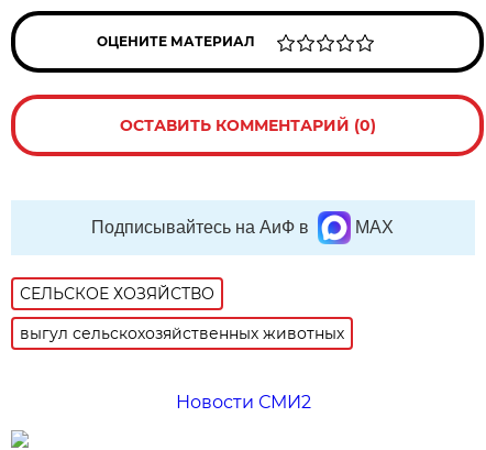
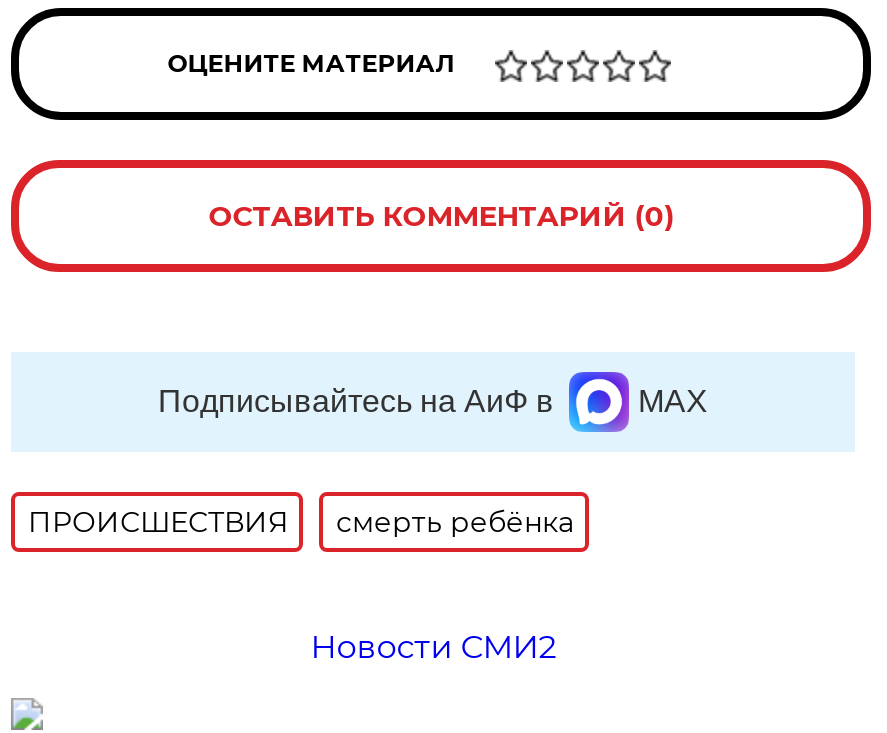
[20,284,345,343] СЕЛЬСКОЕ ХОЗЯЙСТВО | выгул сельскохозяйственных животных -> [28,504,574,540] ПРОИСШЕСТВИЯ | смерть ребёнка

